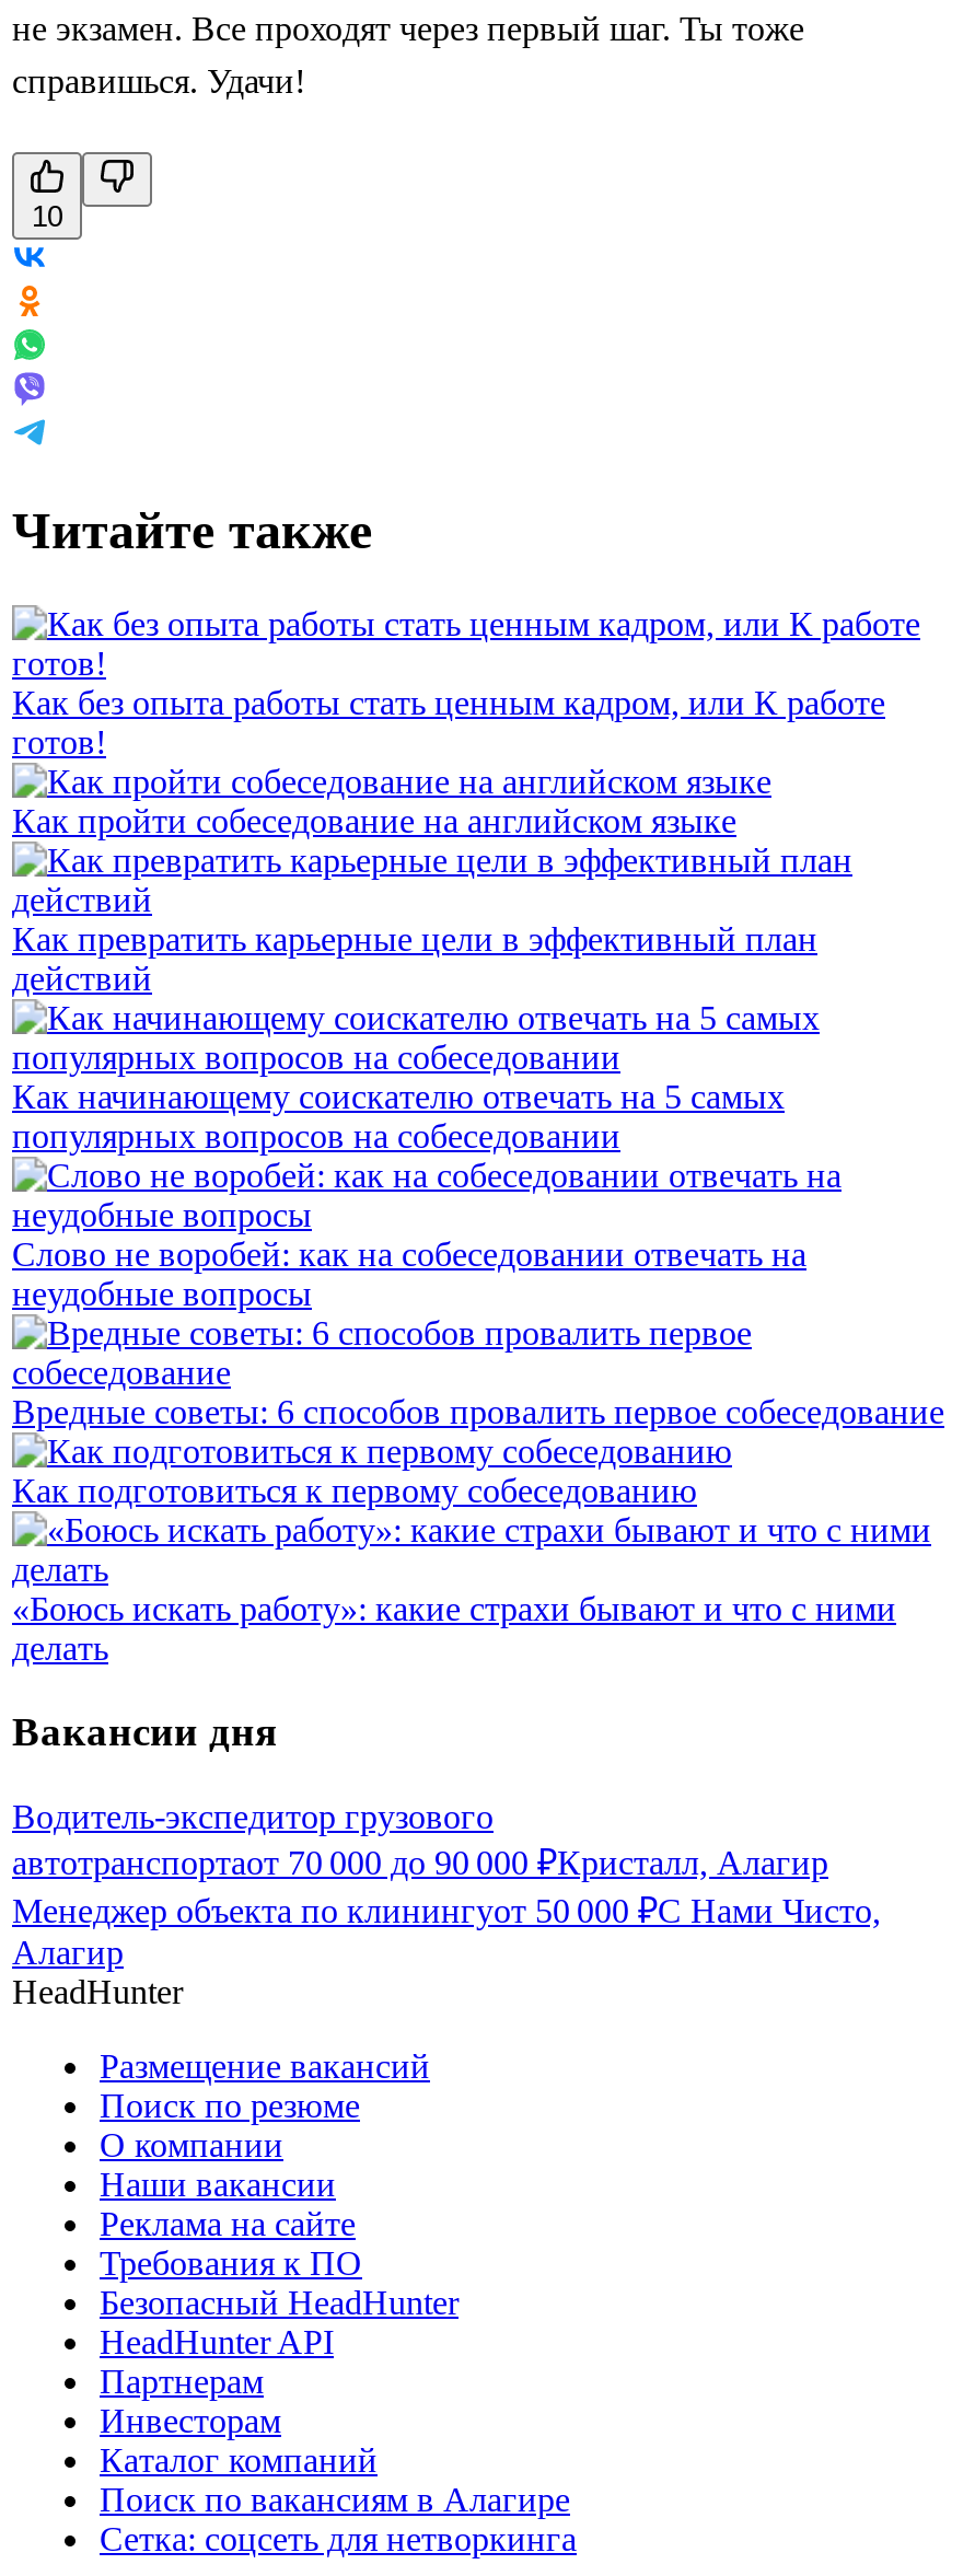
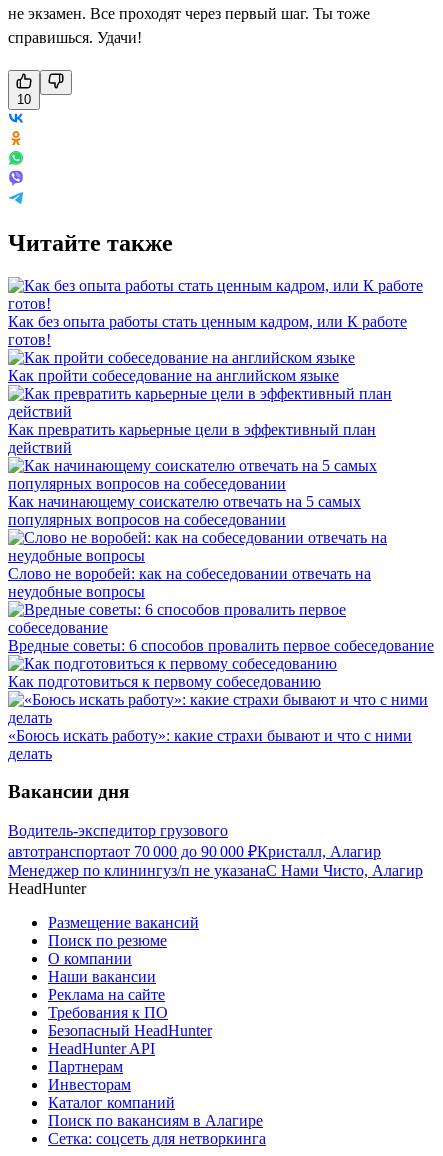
[12,1892,881,1971] Менеджер объекта по клинингуот 50 000 ₽С Нами Чисто, | Алагир -> [8,862,423,879] Менеджер по клинингуз/п не указанаС Нами Чисто, Алагир

